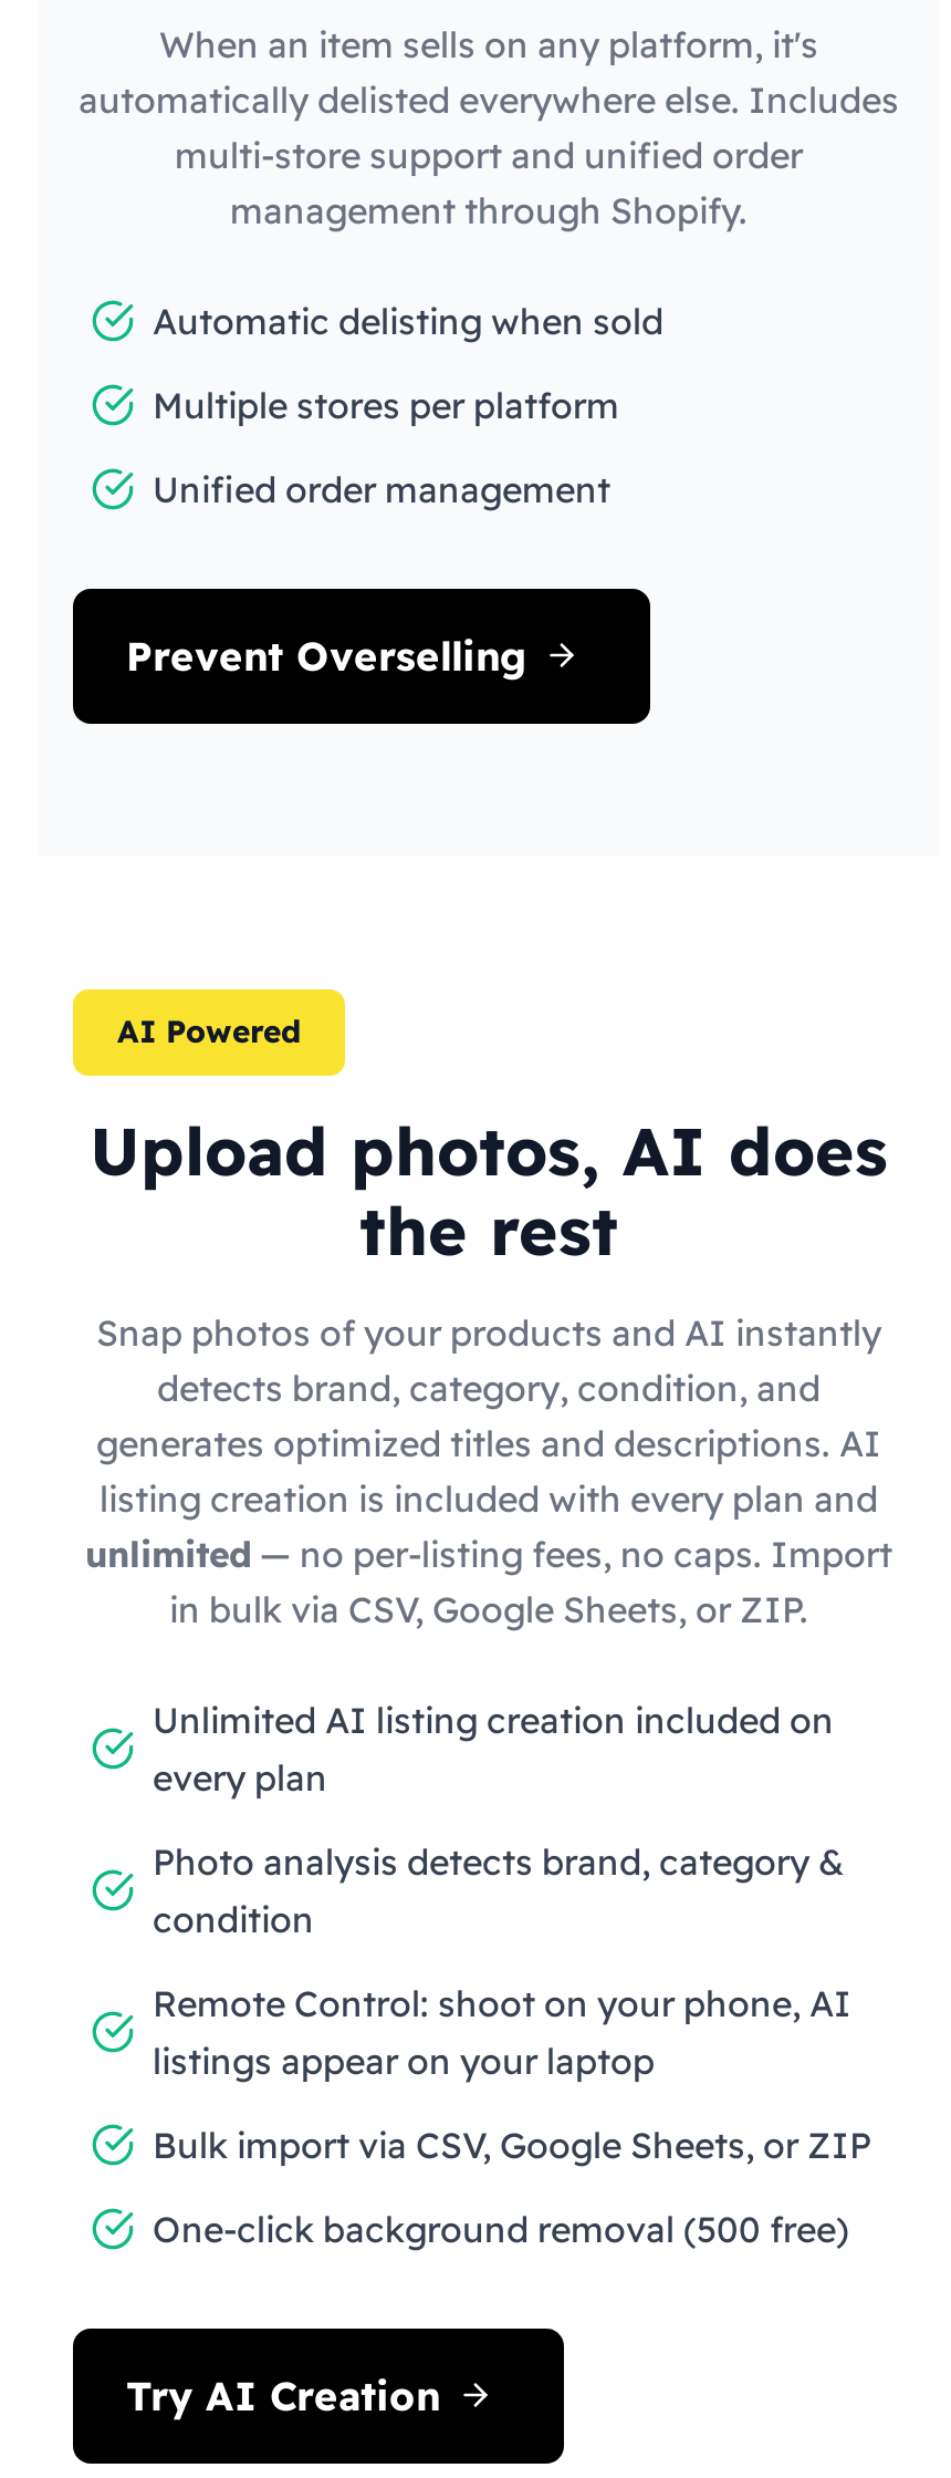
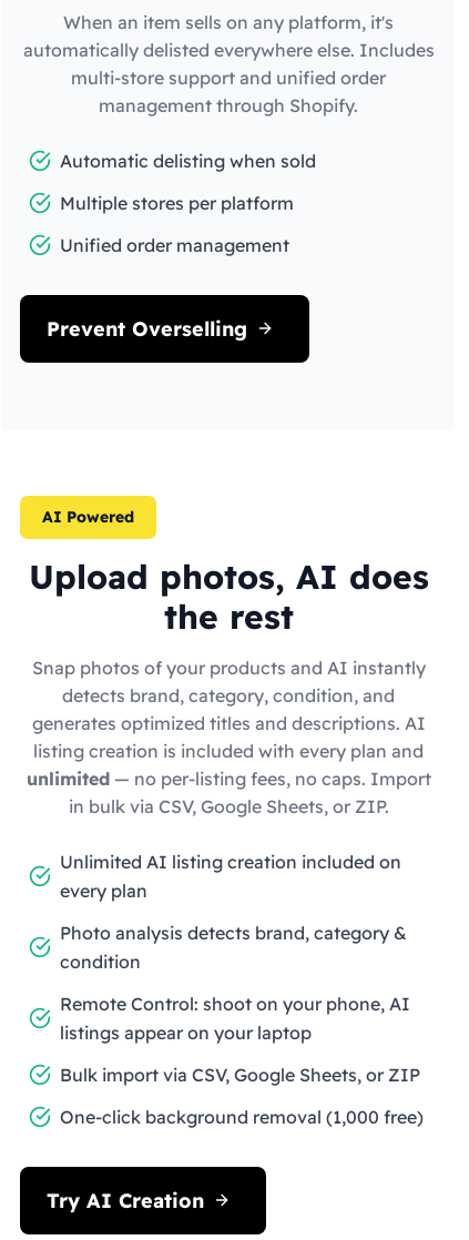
[153,2207,849,2251] One-click background removal (500 free) -> [60,1106,424,1128] One-click background removal (1,000 free)

